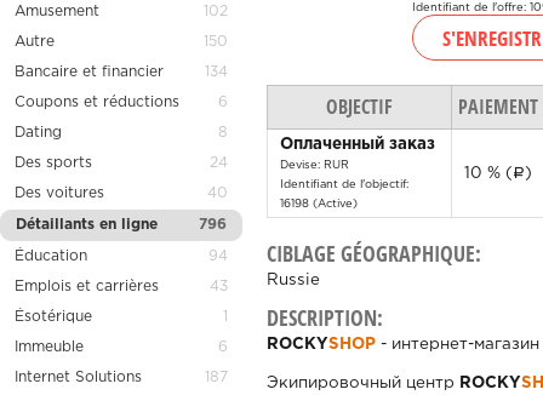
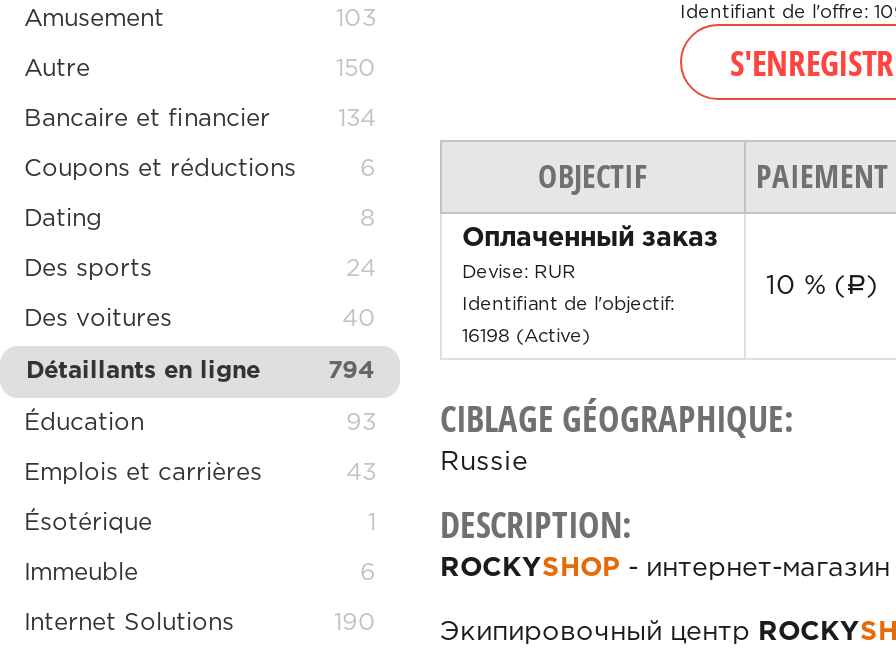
[204,5,228,18] 102 -> [336,8,376,30] 103
[199,218,227,231] 796 -> [328,360,374,382] 794
[208,250,228,263] 94 -> [346,412,376,434] 93
[205,371,228,384] 187 -> [334,612,376,634] 190

